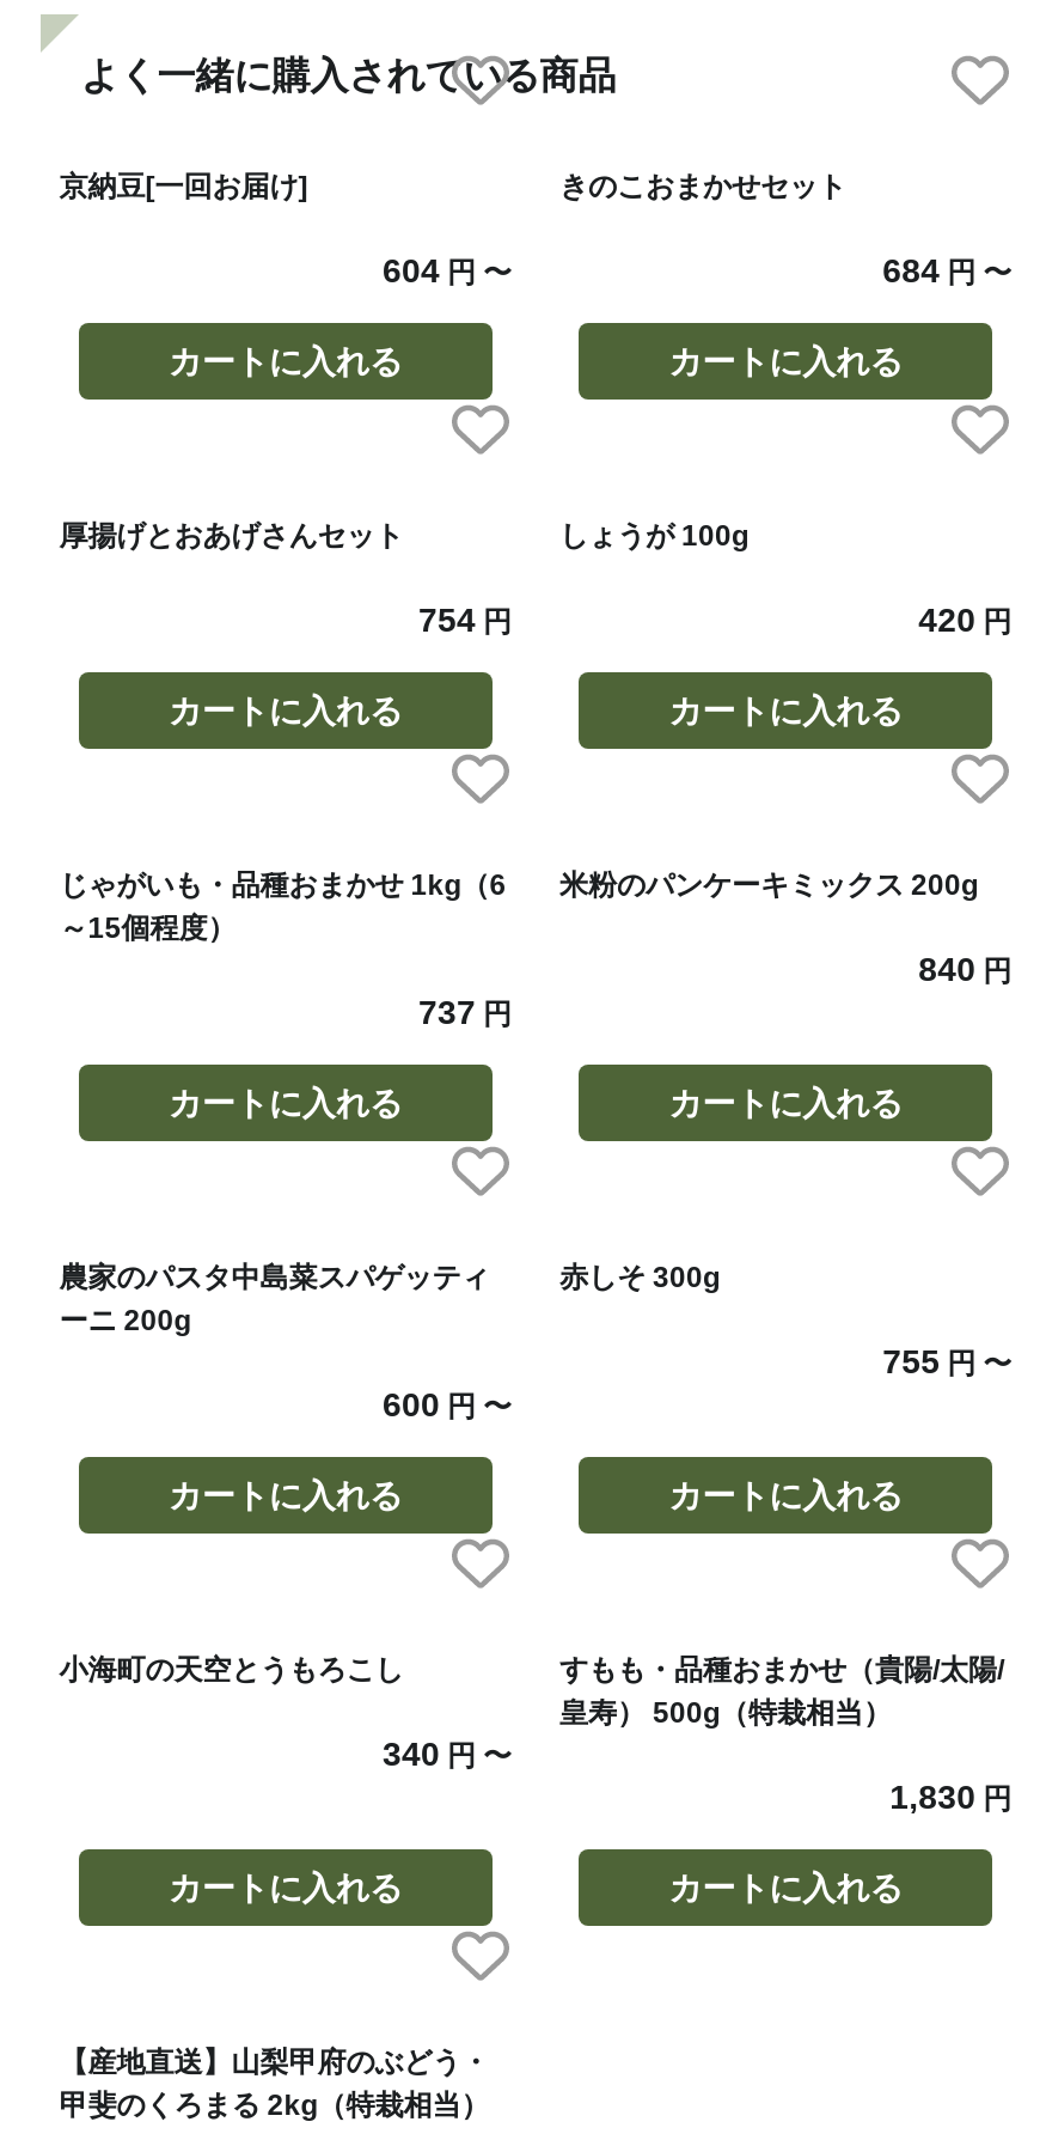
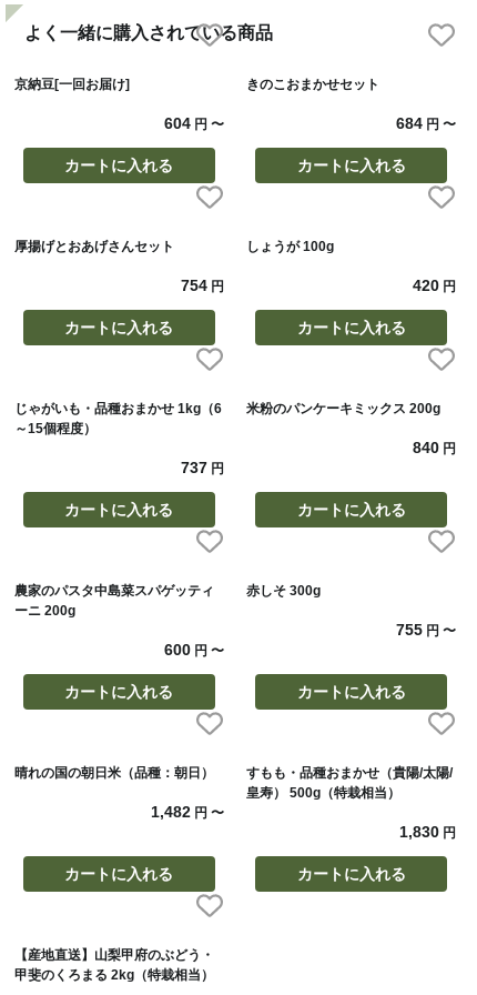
[59,1654,404,1688] 小海町の天空とうもろこし -> [14,766,214,781] 晴れの国の朝日米（品種：朝日）
[383,1735,512,1774] 340円〜 -> [151,803,224,821] 1,482円〜

